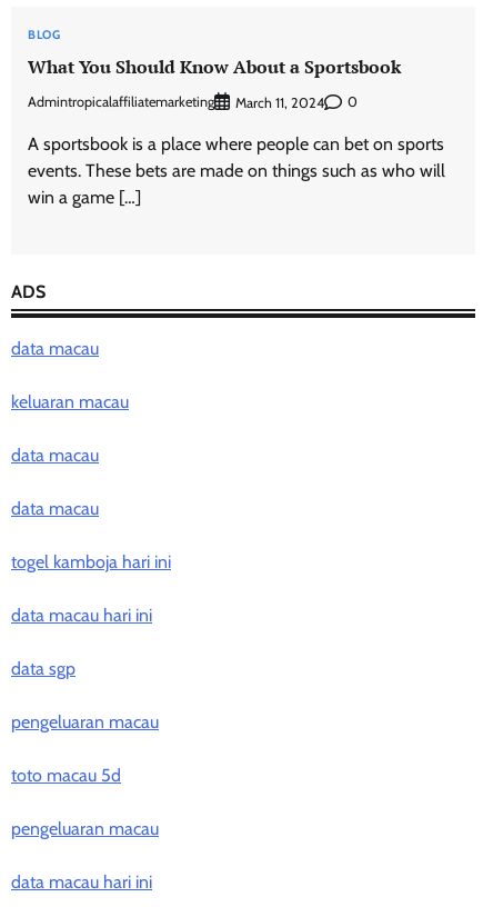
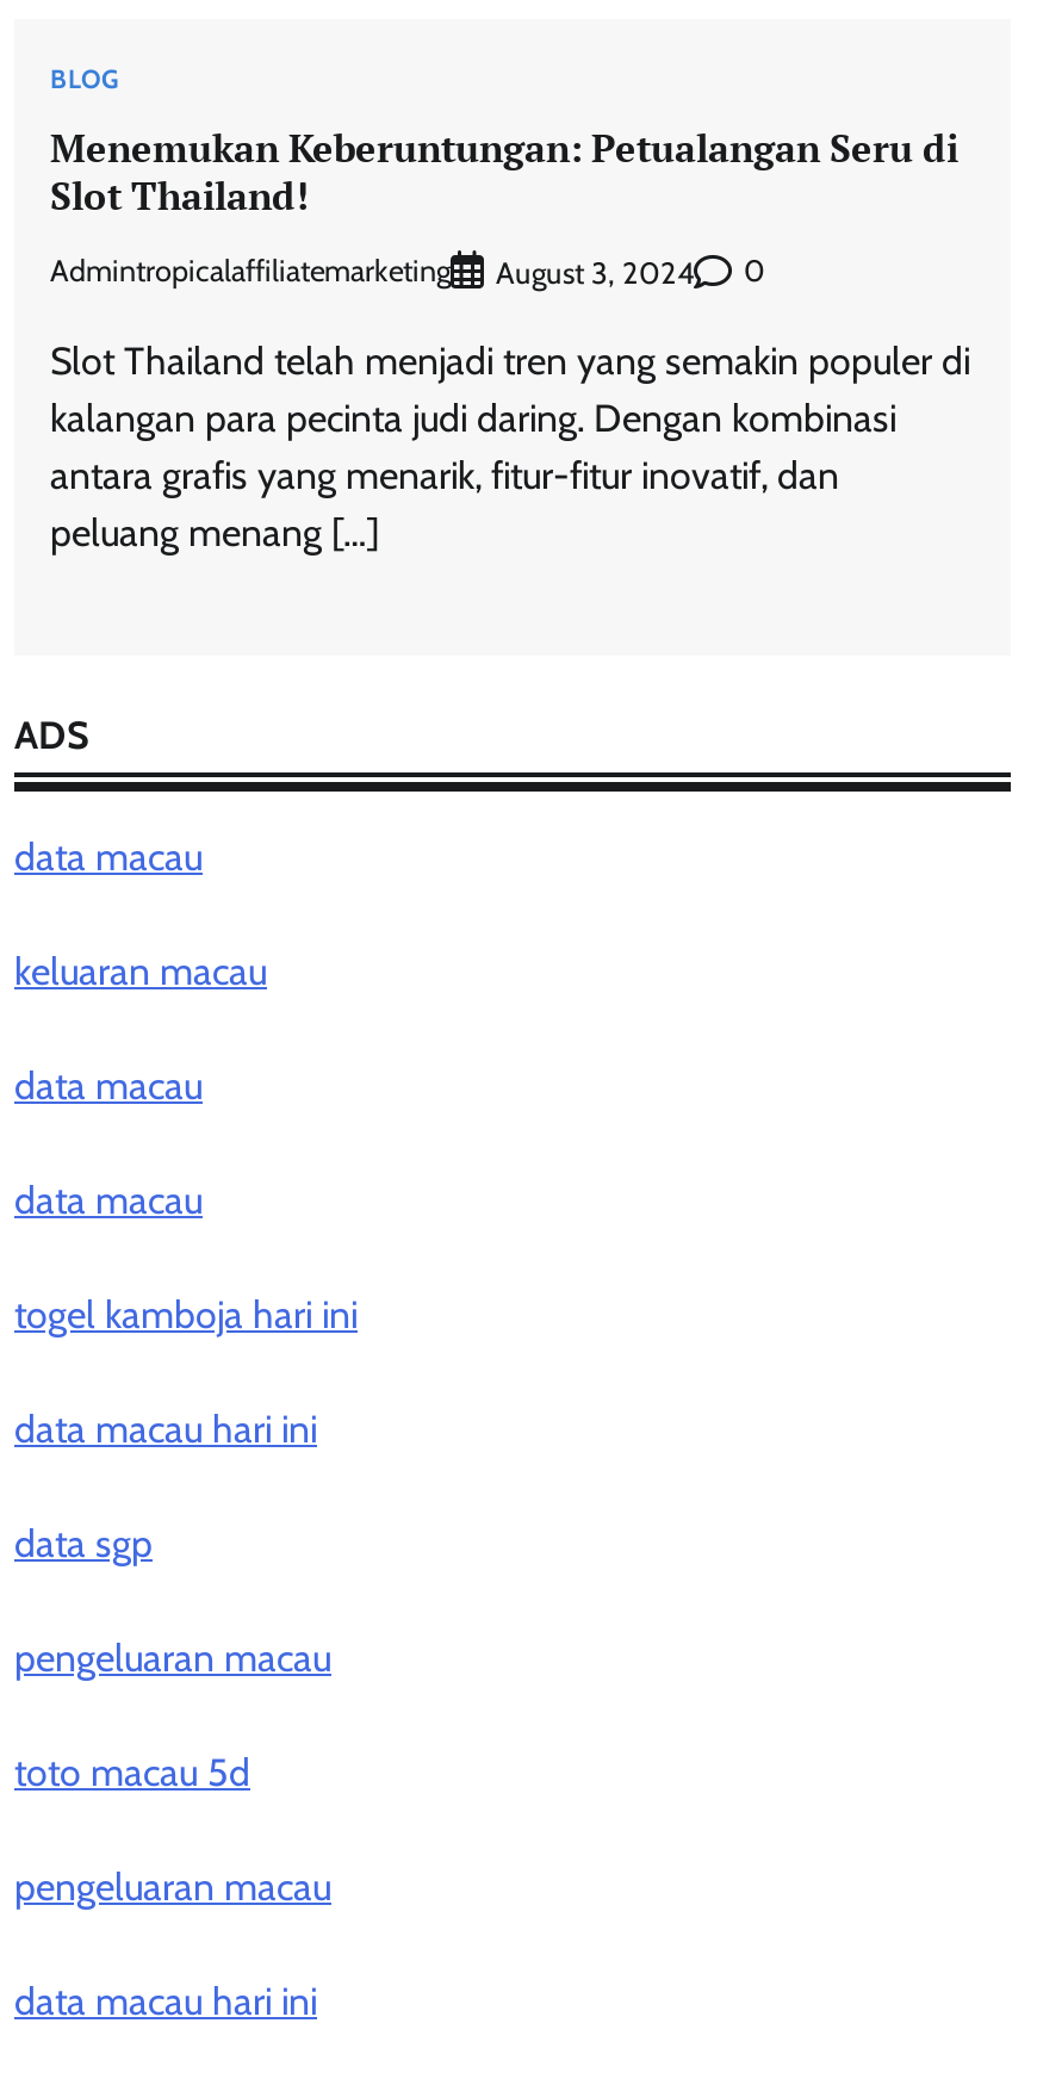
[28,54,401,78] What You Should Know About a Sportsbook -> [50,120,958,221] Menemukan Keberuntungan: Petualangan Seru di | Slot Thailand!
[235,94,324,111] March 11, 2024 -> [496,255,694,291] August 3, 2024
[28,133,445,208] A sportsbook is a place where people can bet on sports | events. These bets are made on things such as who will | win a game […] -> [50,338,970,555] Slot Thailand telah menjadi tren yang semakin populer di | kalangan para pecinta judi daring. Dengan kombinasi | antara grafis yang menarik, fitur-fitur inovatif, dan | peluang menang […]

